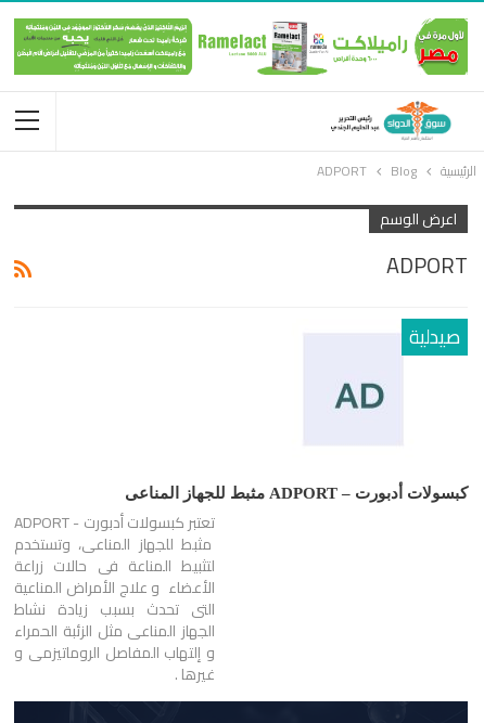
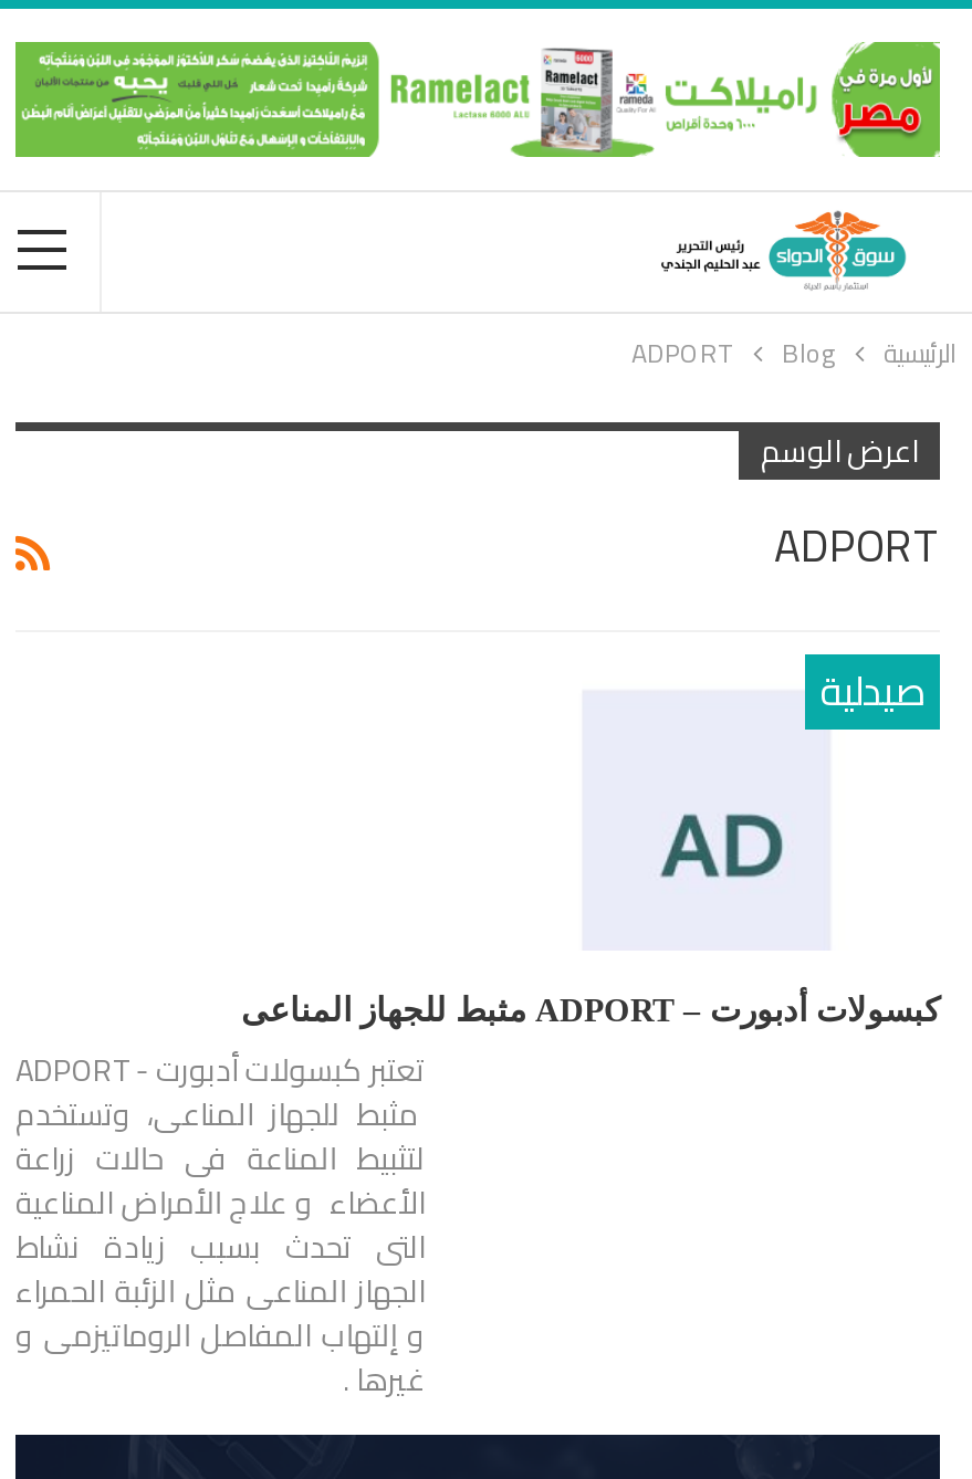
[332,382,391,428] [image] -> [659,787,785,880] [image]

